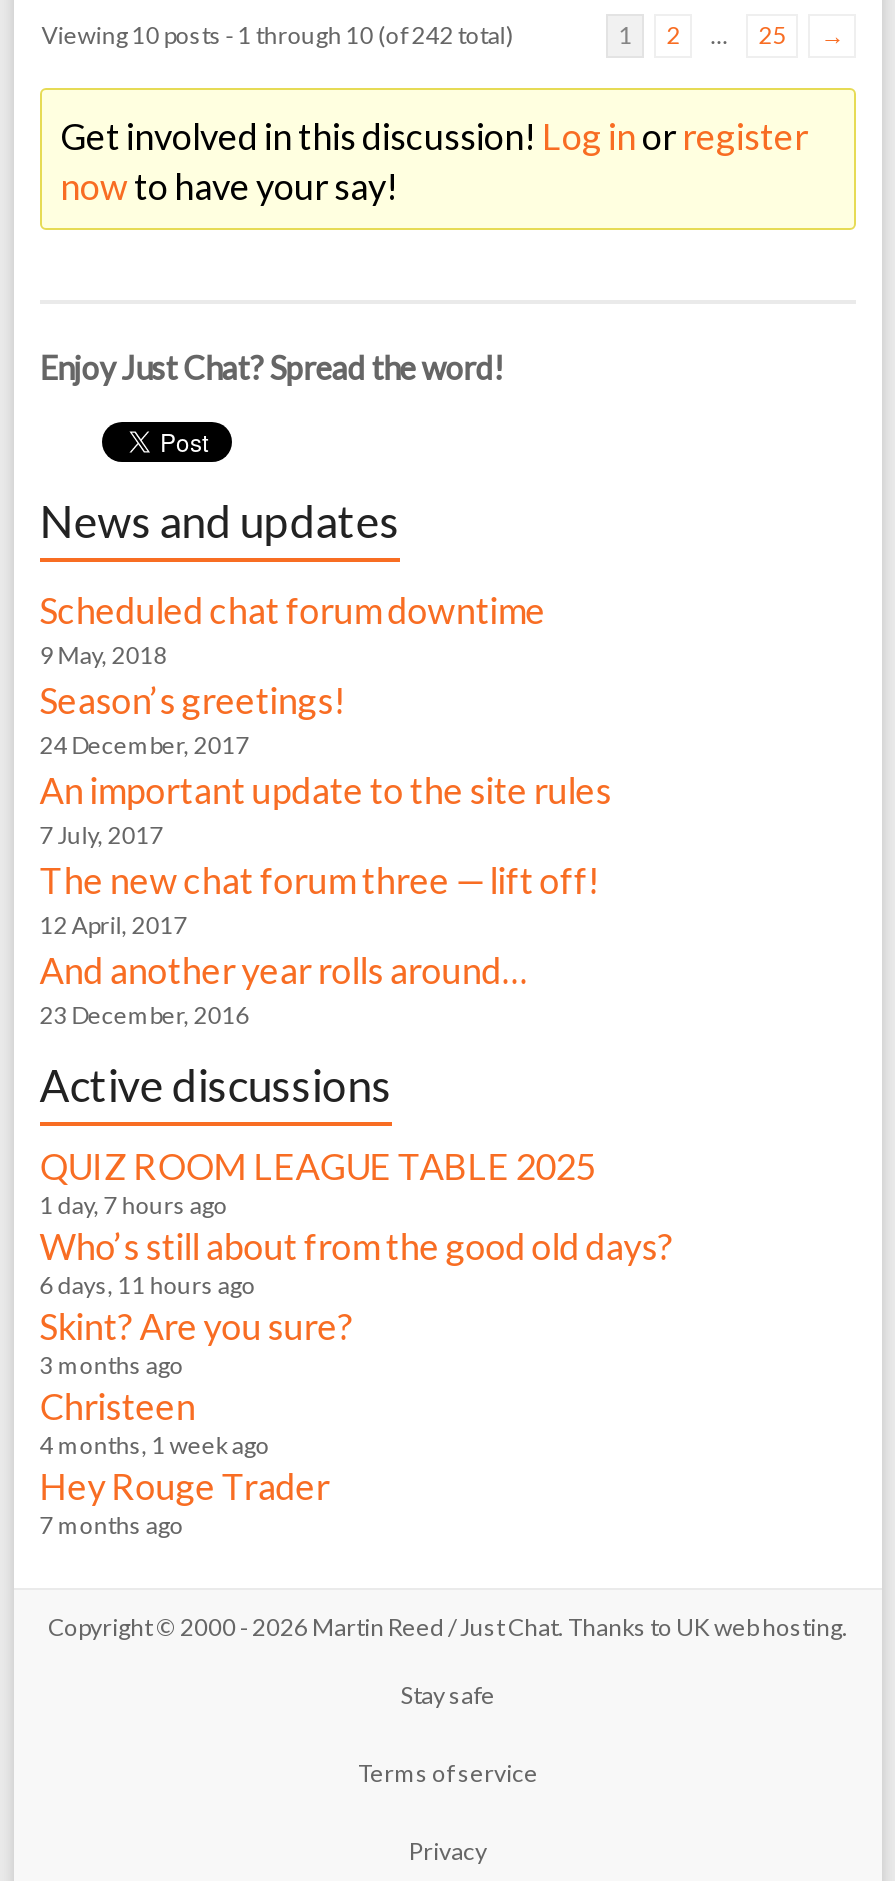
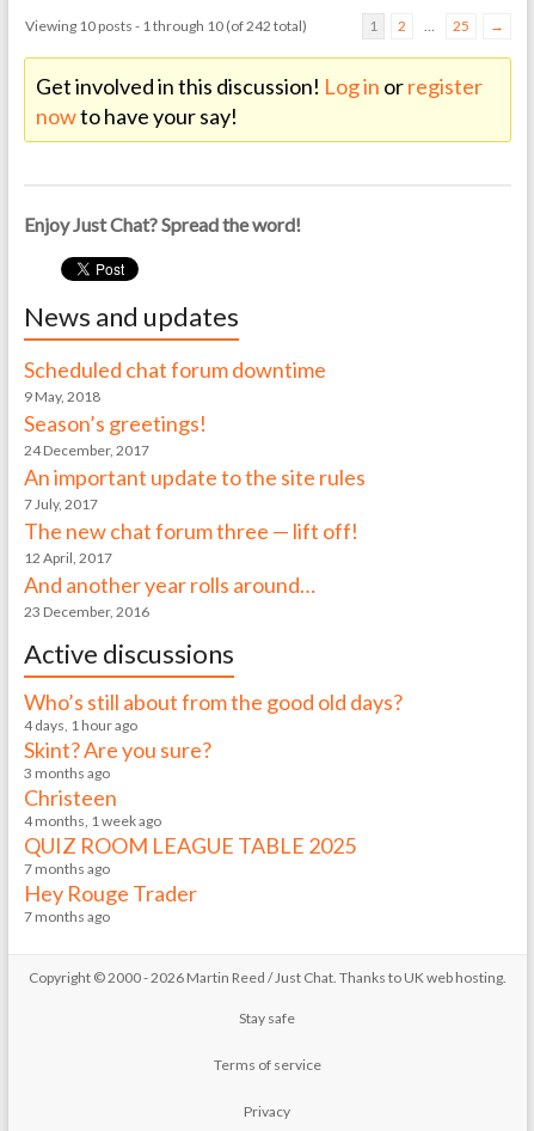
moved [40,1144,596,1188] -> [24,832,356,858]: QUIZ ROOM LEAGUE TABLE 2025
[40,1190,228,1220] 1 day, 7 hours ago -> none
moved [40,1224,674,1268] -> [24,689,402,715]: Who’s still about from the good old days?
[40,1270,256,1300] 6 days, 11 hours ago -> [24,716,137,734] 4 days, 1 hour ago
moved [40,1304,354,1460] -> [24,736,211,830]: Skint? Are you sure? | 3 months ago | Christeen | 4 months, 1 week ago
none -> [24,860,110,878] 7 months ago

